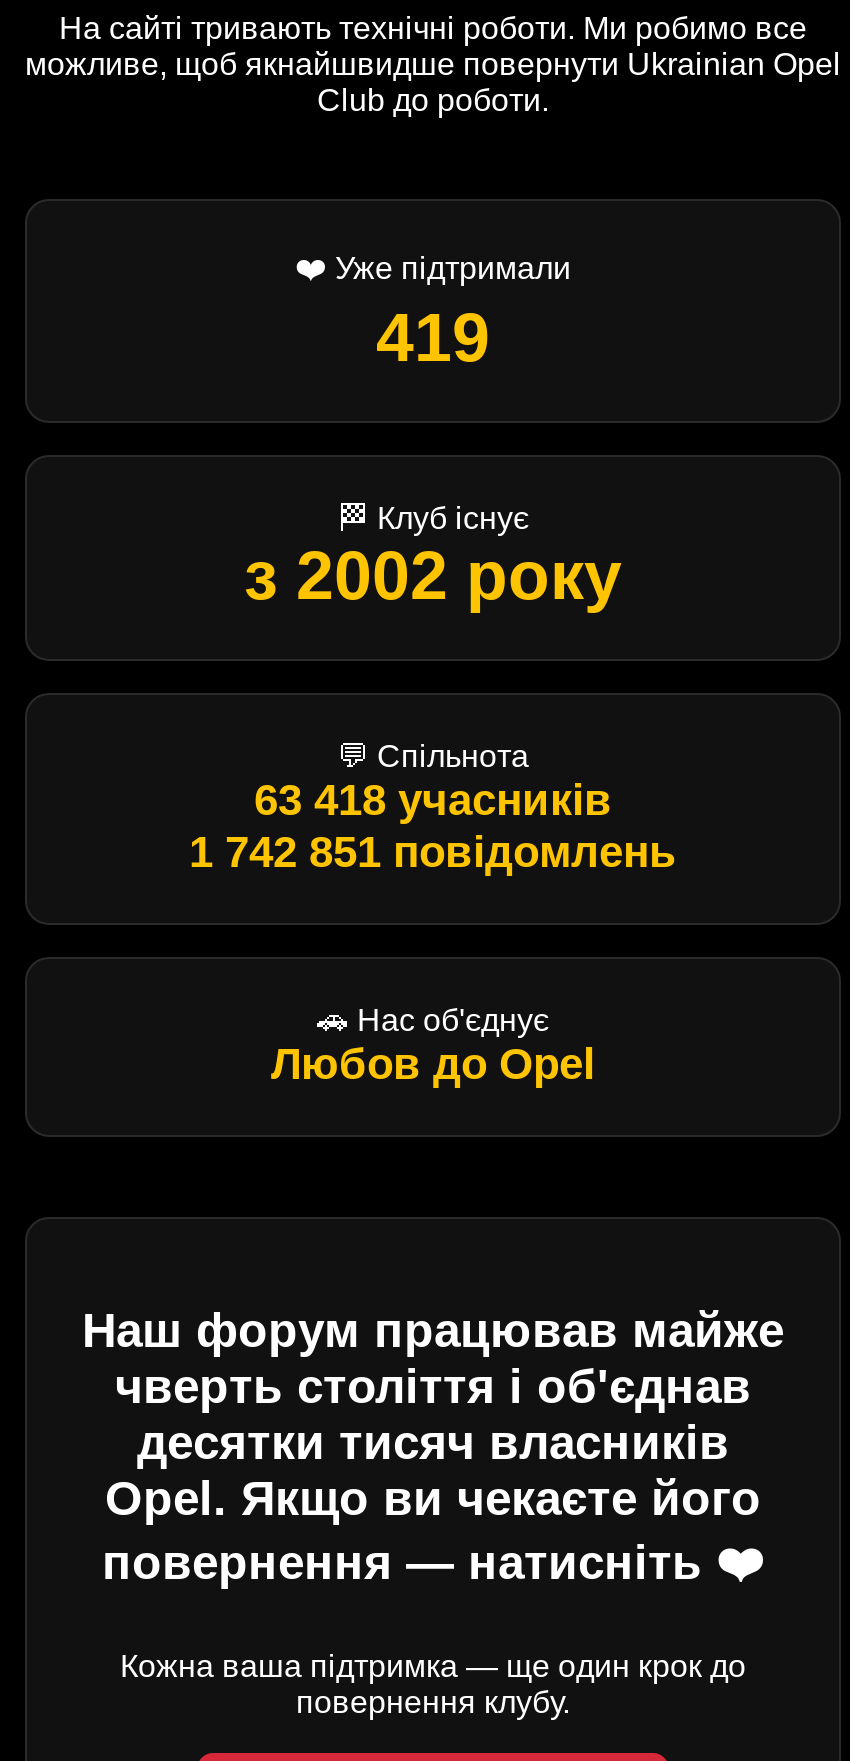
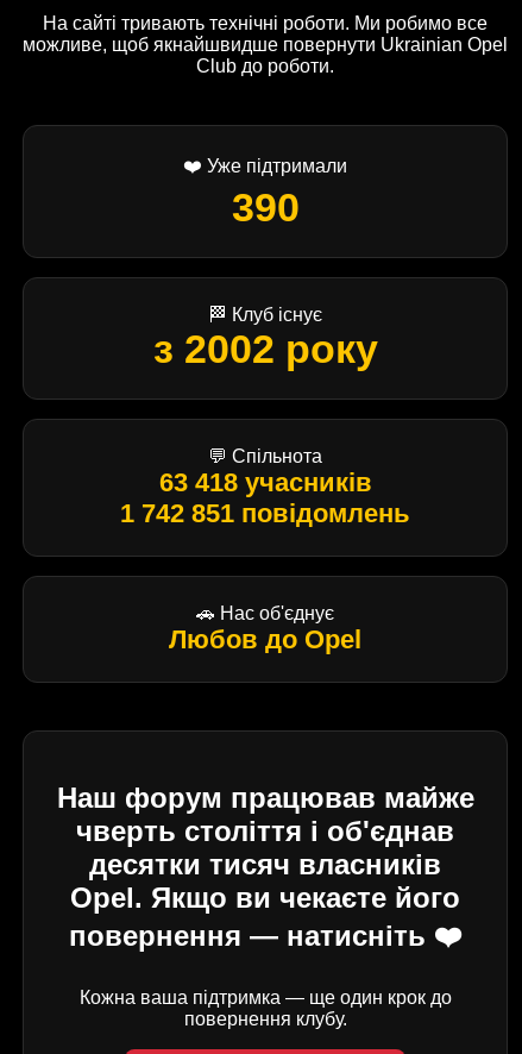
[376,299,490,375] 419 -> [231,184,299,229] 390

